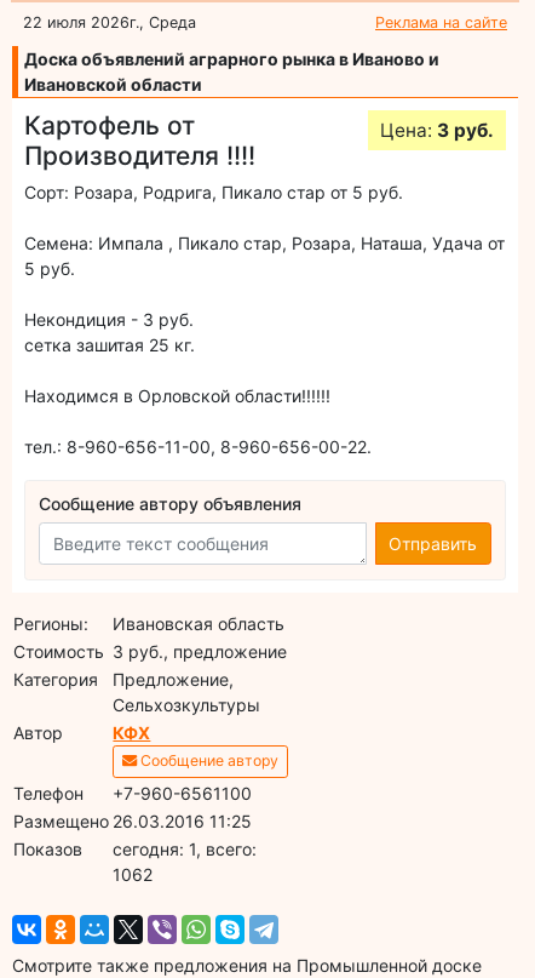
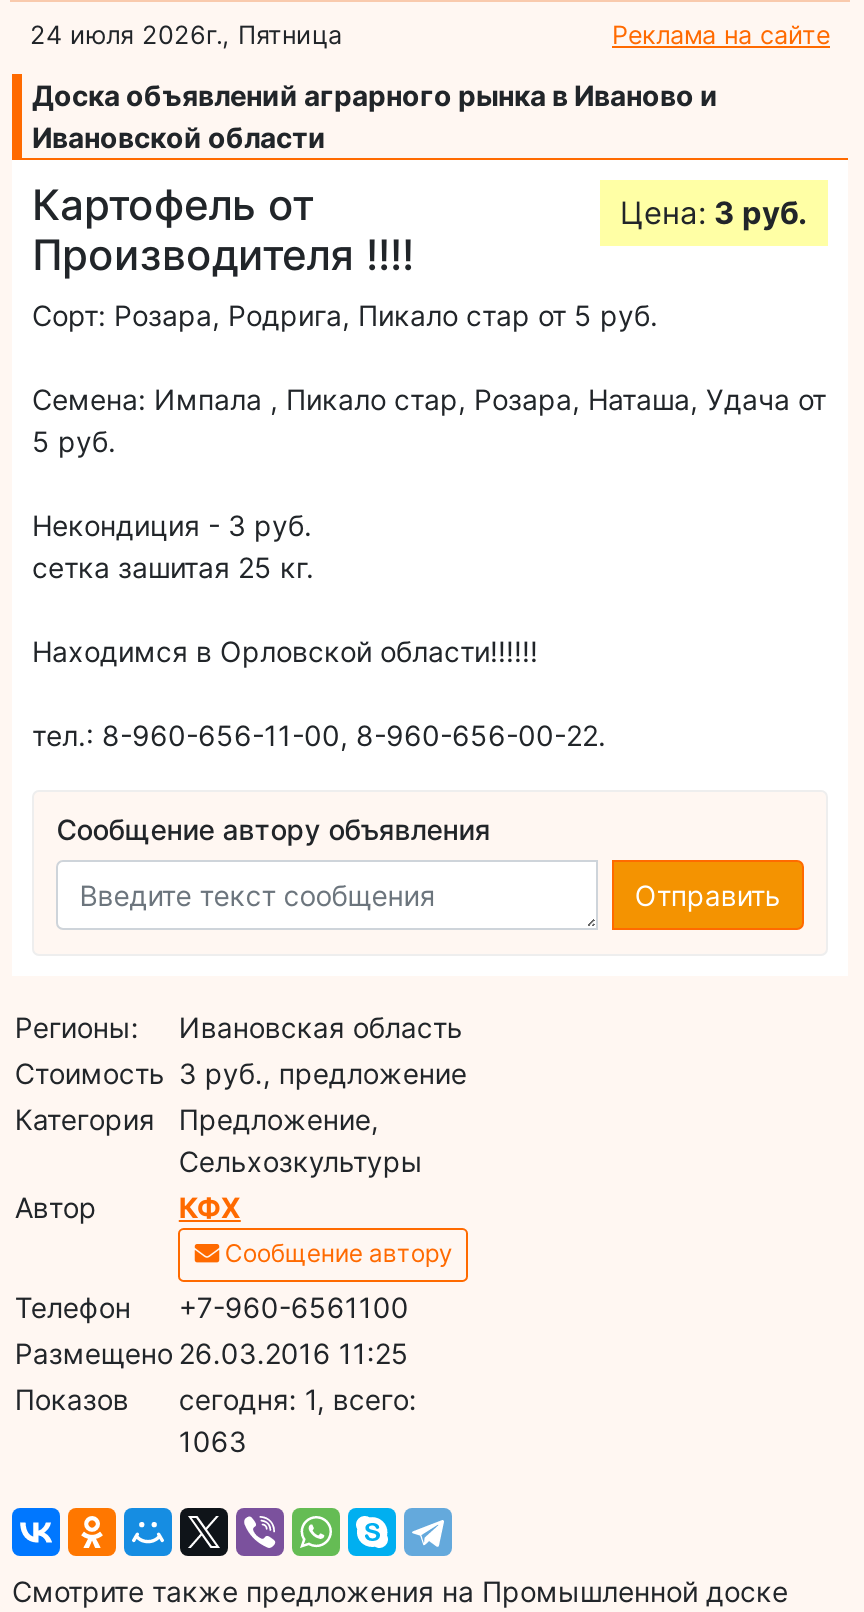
[23,13,196,31] 22 июля 2026г., Среда -> [30,19,342,49] 24 июля 2026г., Пятница
[113,864,153,884] 1062 -> [179,1423,247,1457] 1063

